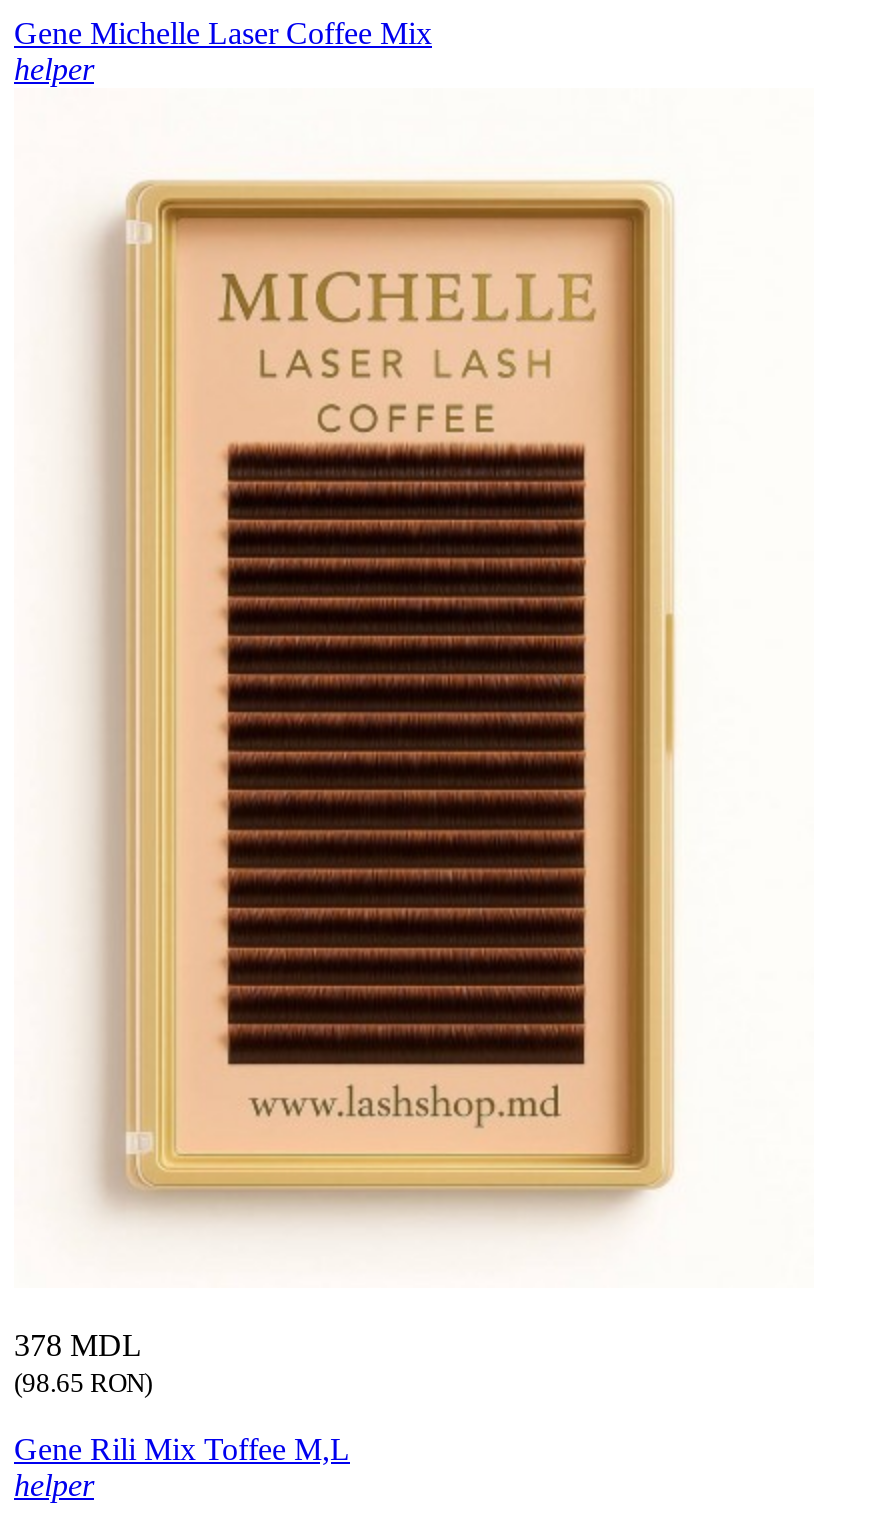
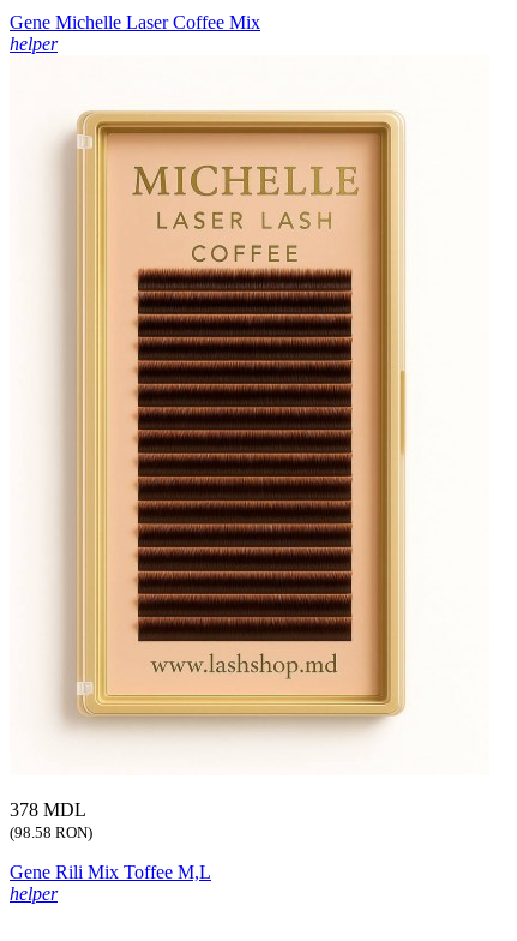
[14,1367,152,1397] (98.65 RON) -> [10,823,92,841] (98.58 RON)

